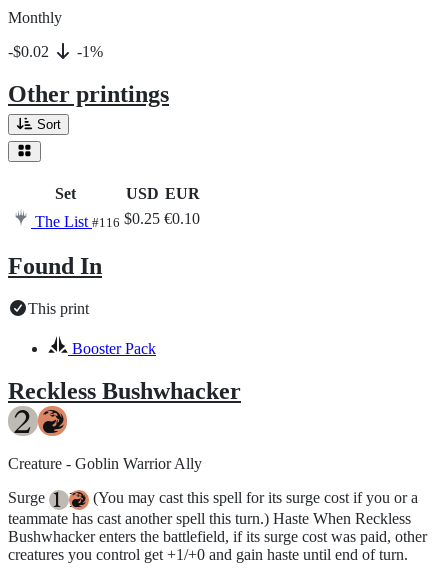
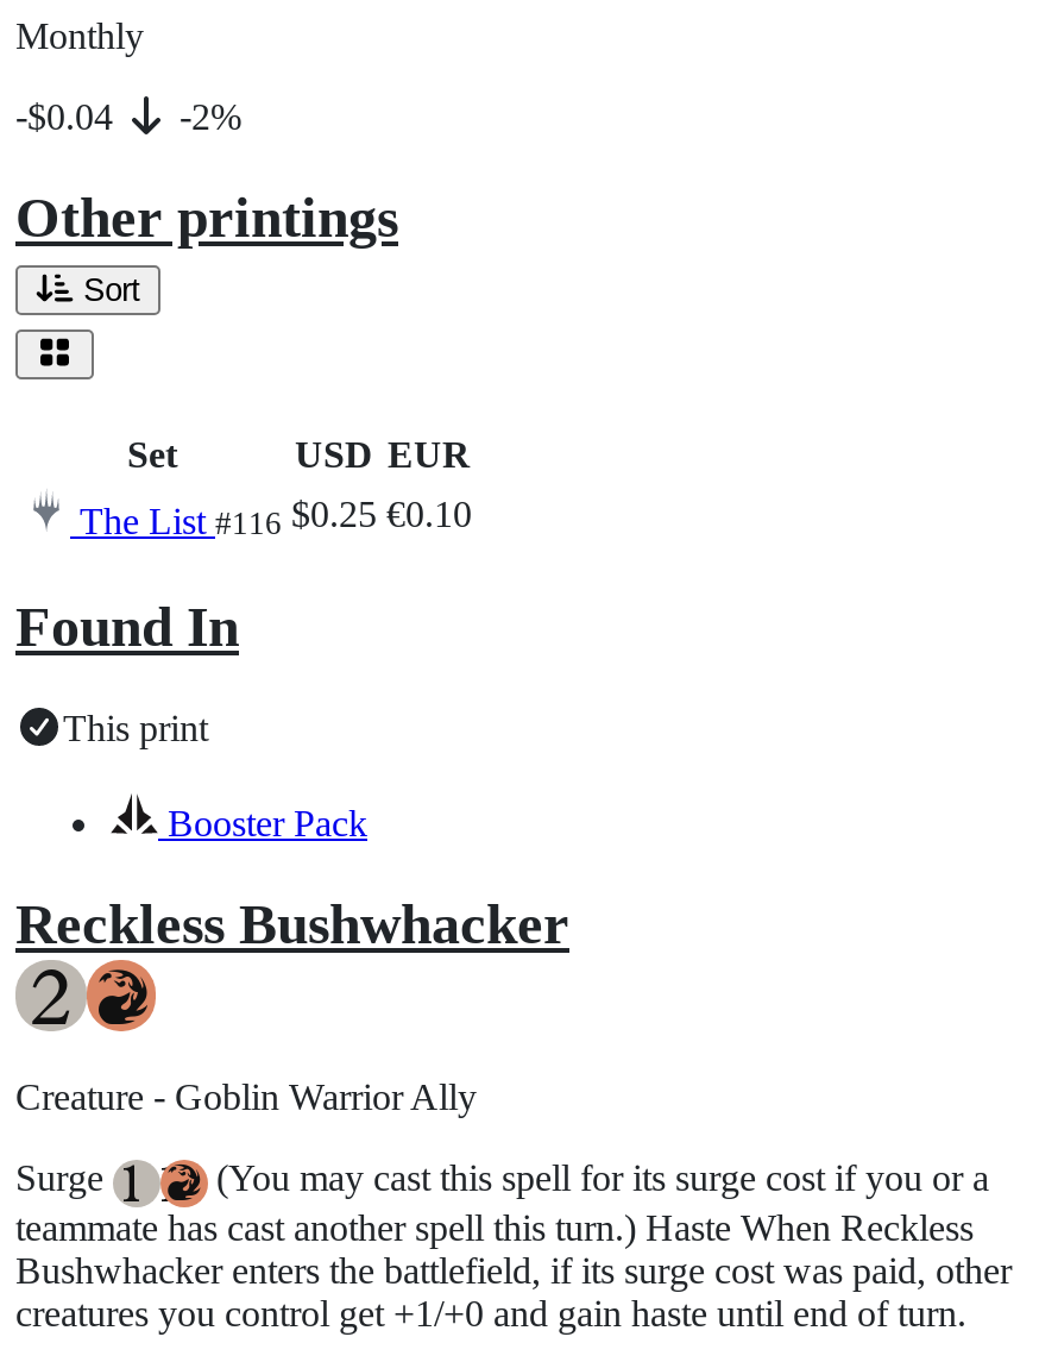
[8,43,53,60] -$0.02 -> [15,96,122,136] -$0.04
[73,43,103,60] -1% -> [170,96,241,136] -2%

